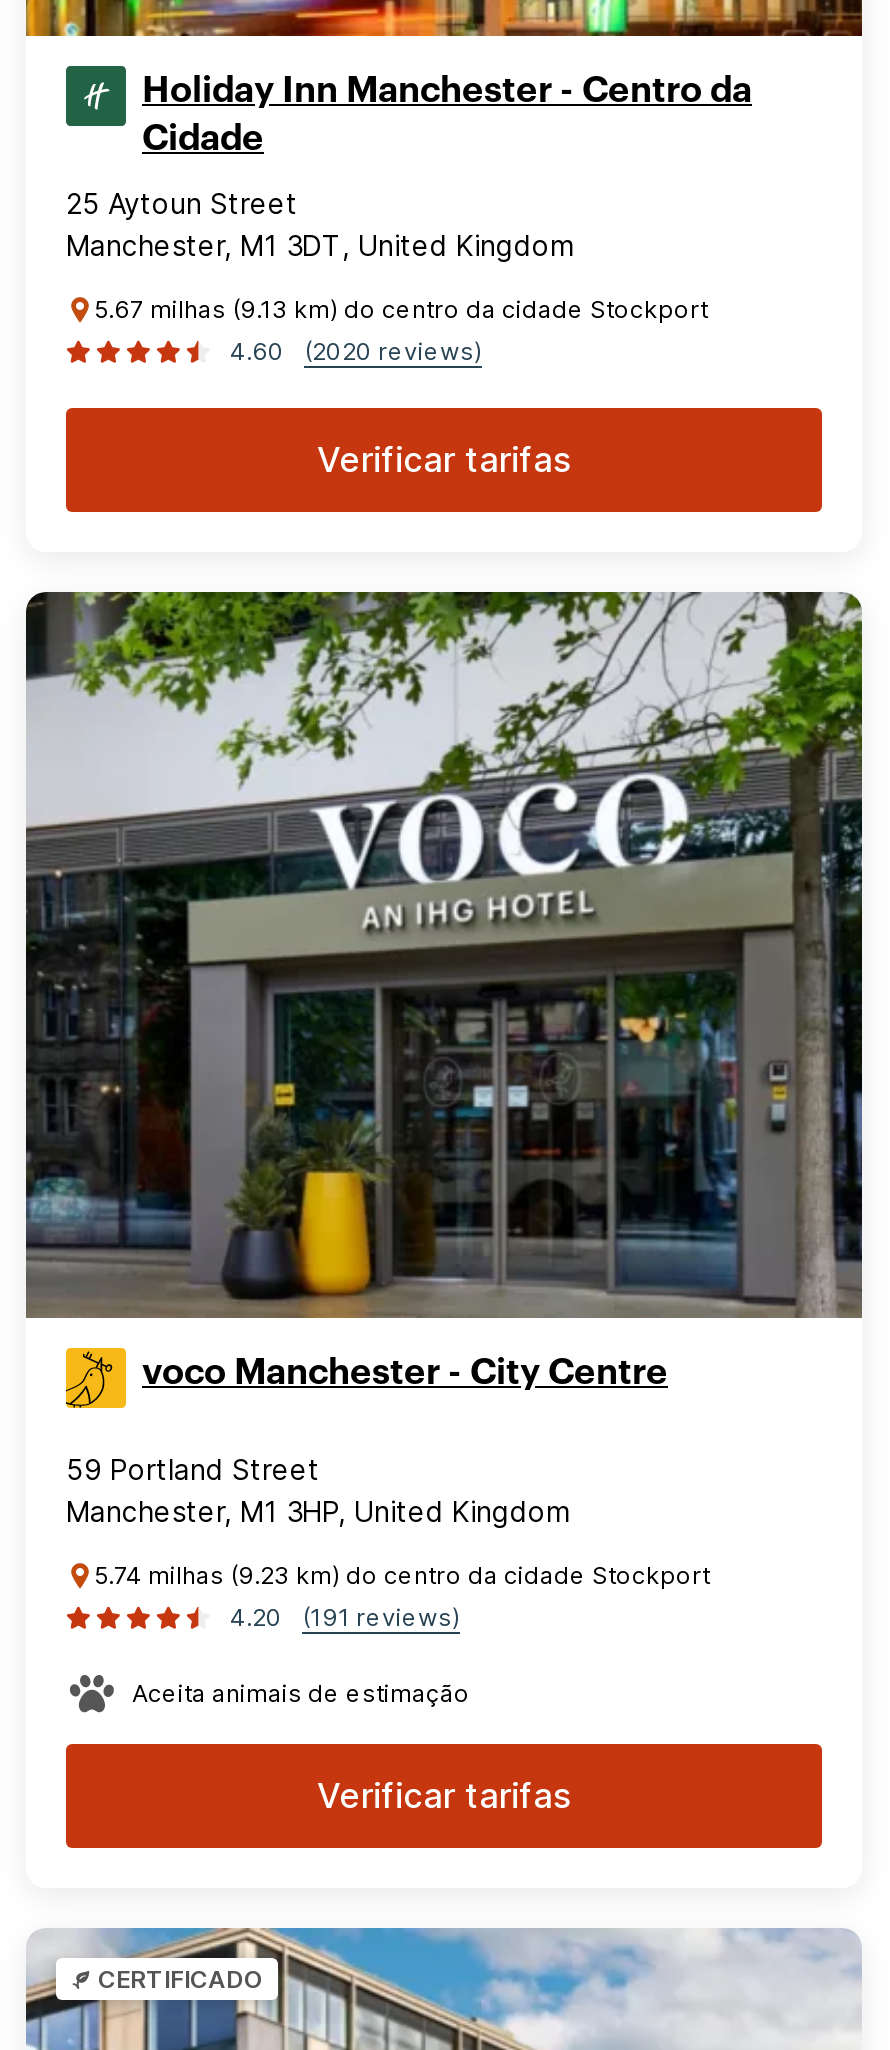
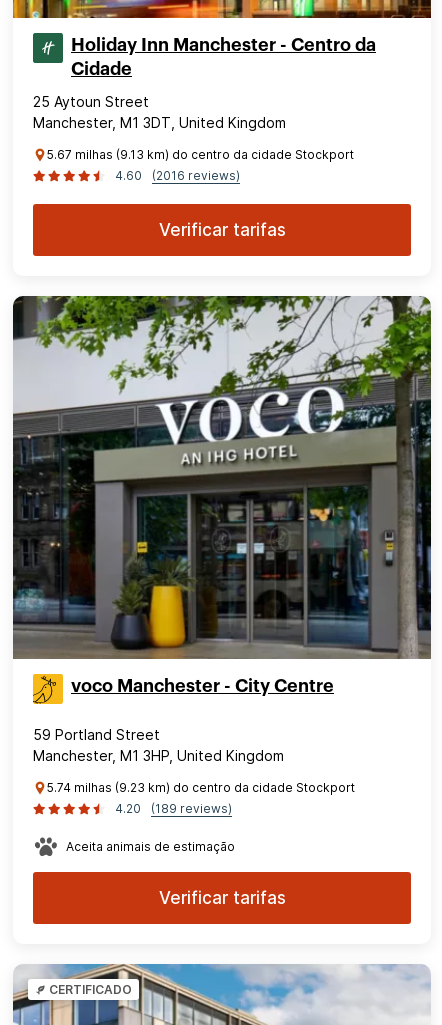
[230,336,482,366] 4.60 (2020 reviews) -> [115,168,240,183] 4.60 (2016 reviews)
[230,1602,460,1632] 4.20 (191 reviews) -> [115,801,232,816] 4.20 (189 reviews)

